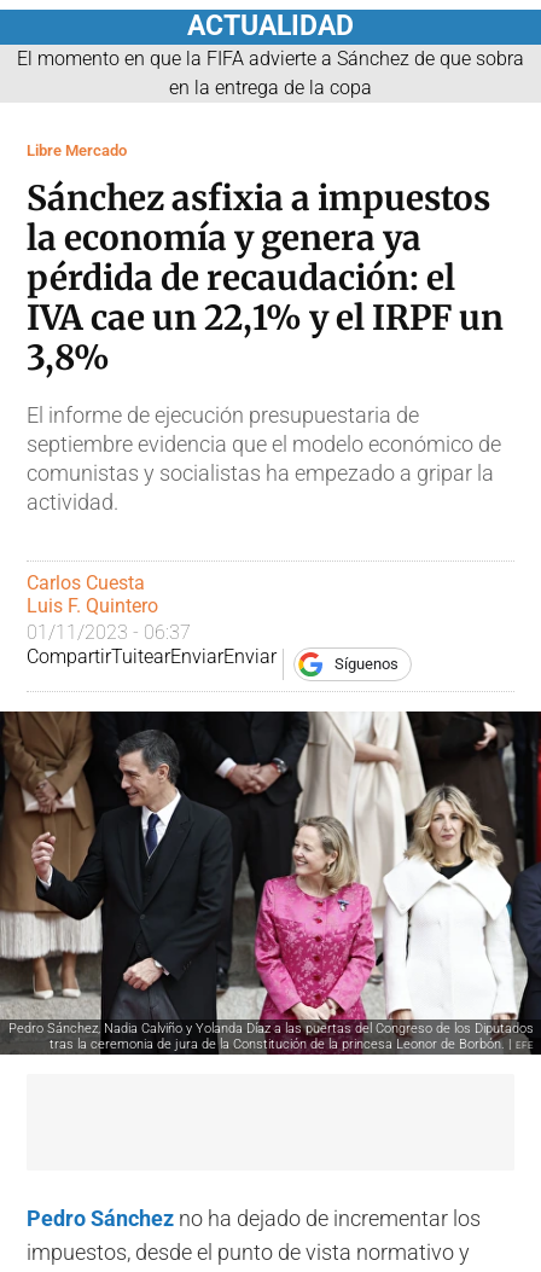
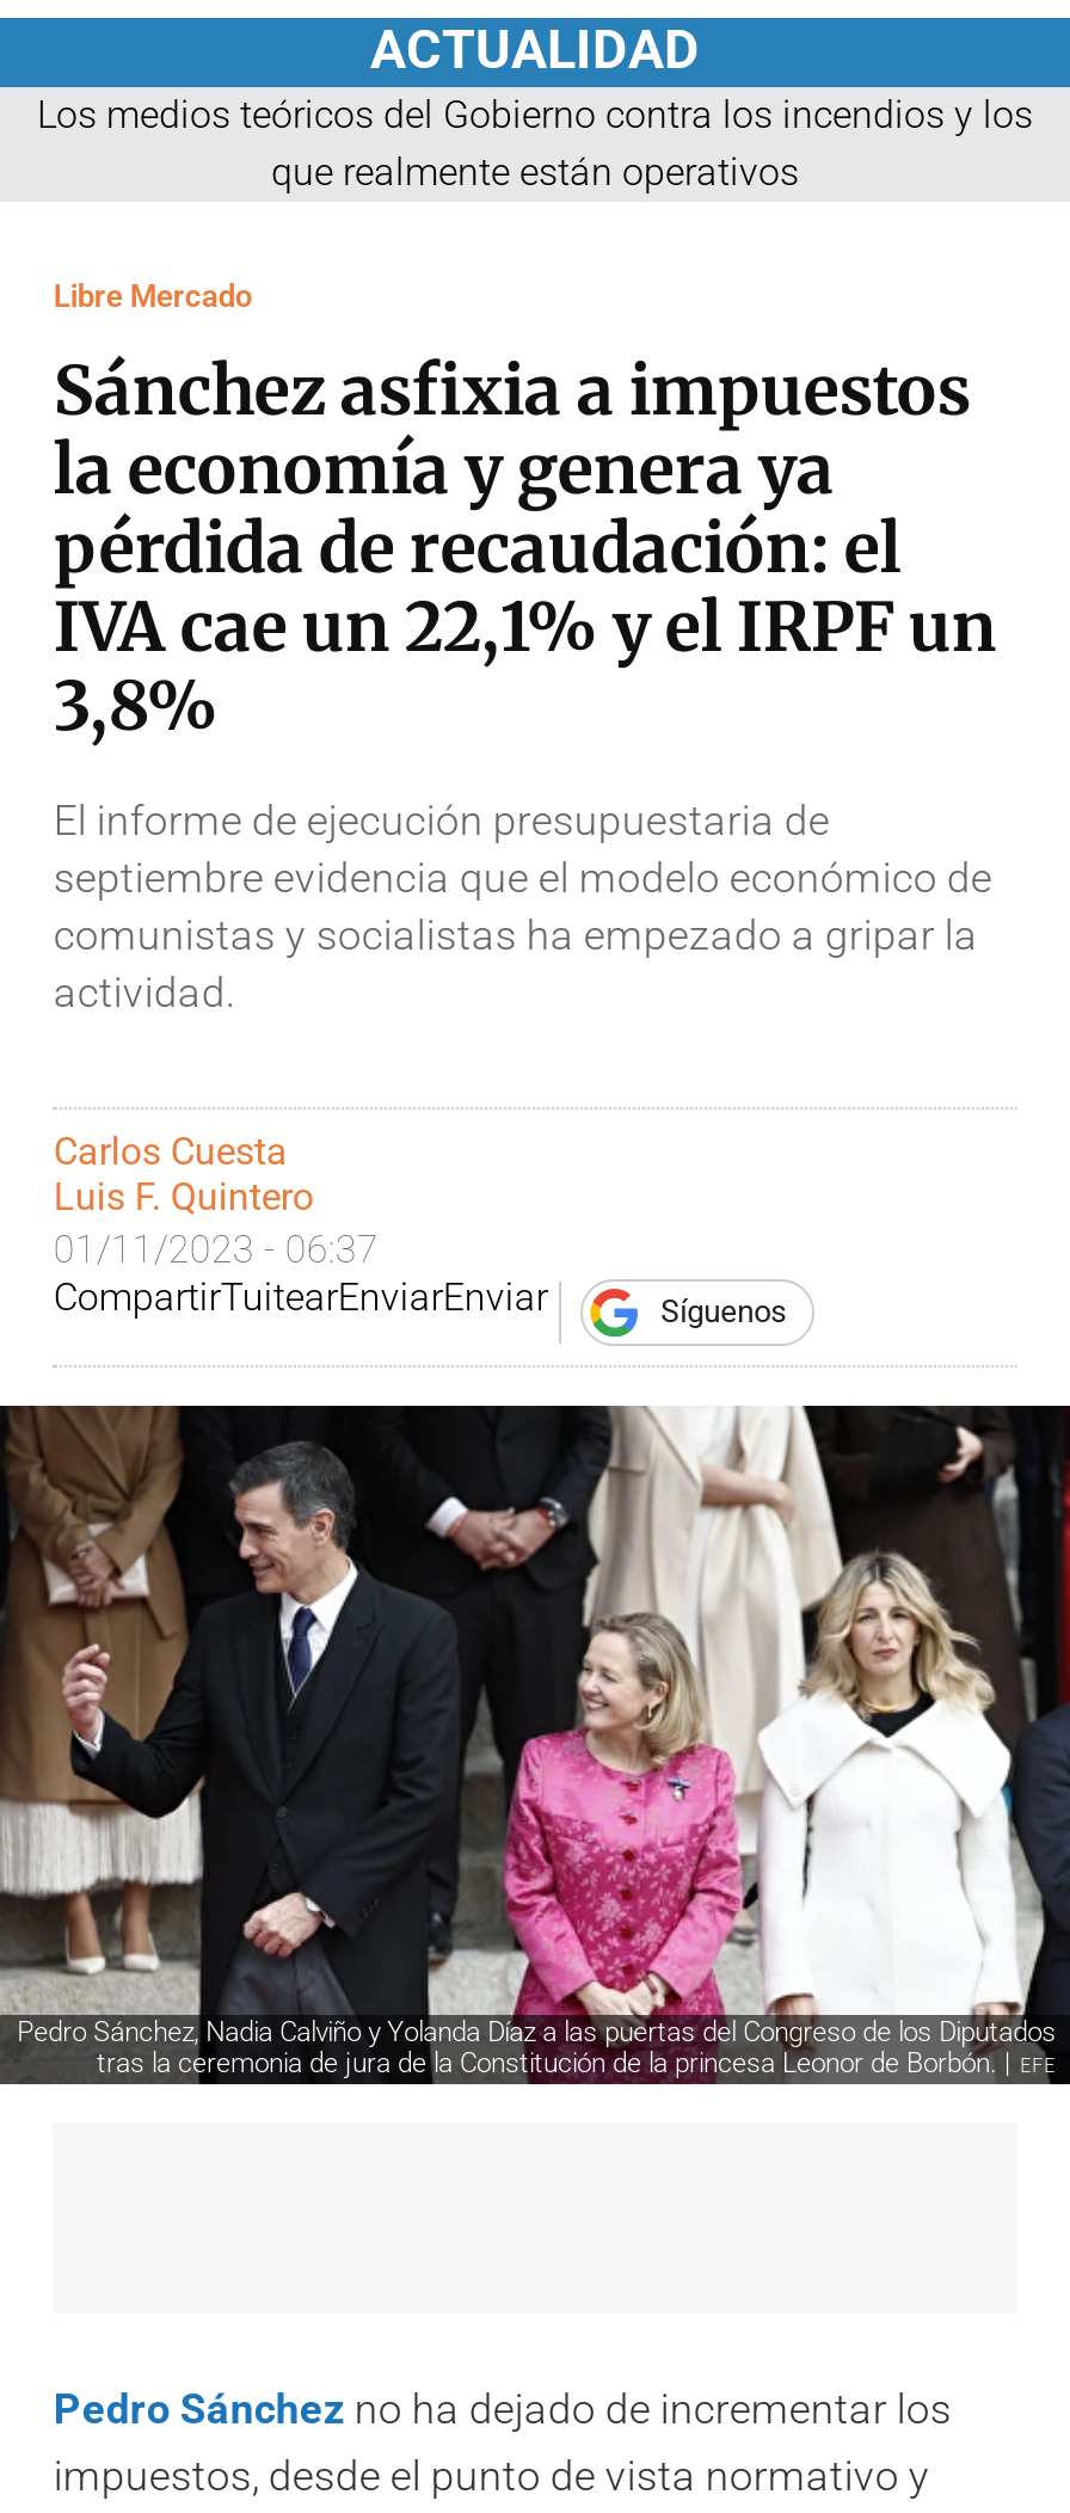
[17,47,524,99] El momento en que la FIFA advierte a Sánchez de que sobra | en la entrega de la copa -> [37,91,1033,194] Los medios teóricos del Gobierno contra los incendios y los | que realmente están operativos

